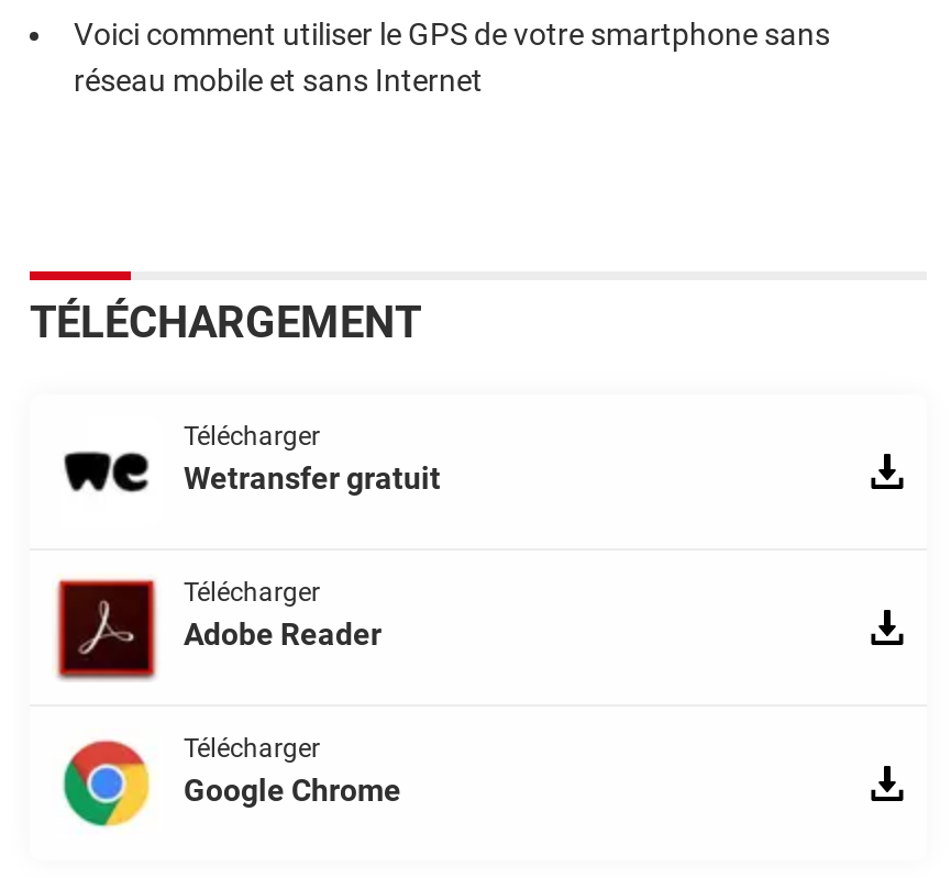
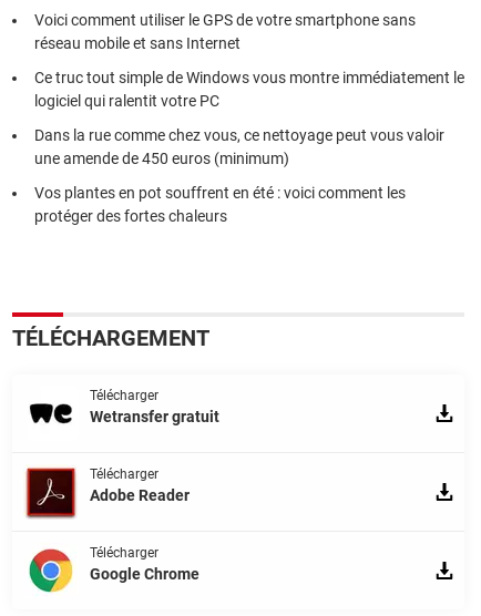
none -> [34,68,464,224] Ce truc tout simple de Windows vous montre immédiatement le | logiciel qui ralentit votre PC | Dans la rue comme chez vous, ce nettoyage peut vous valoir | une amende de 450 euros (minimum) | Vos plantes en pot souffrent en été : voici comment les | protéger des fortes chaleurs

